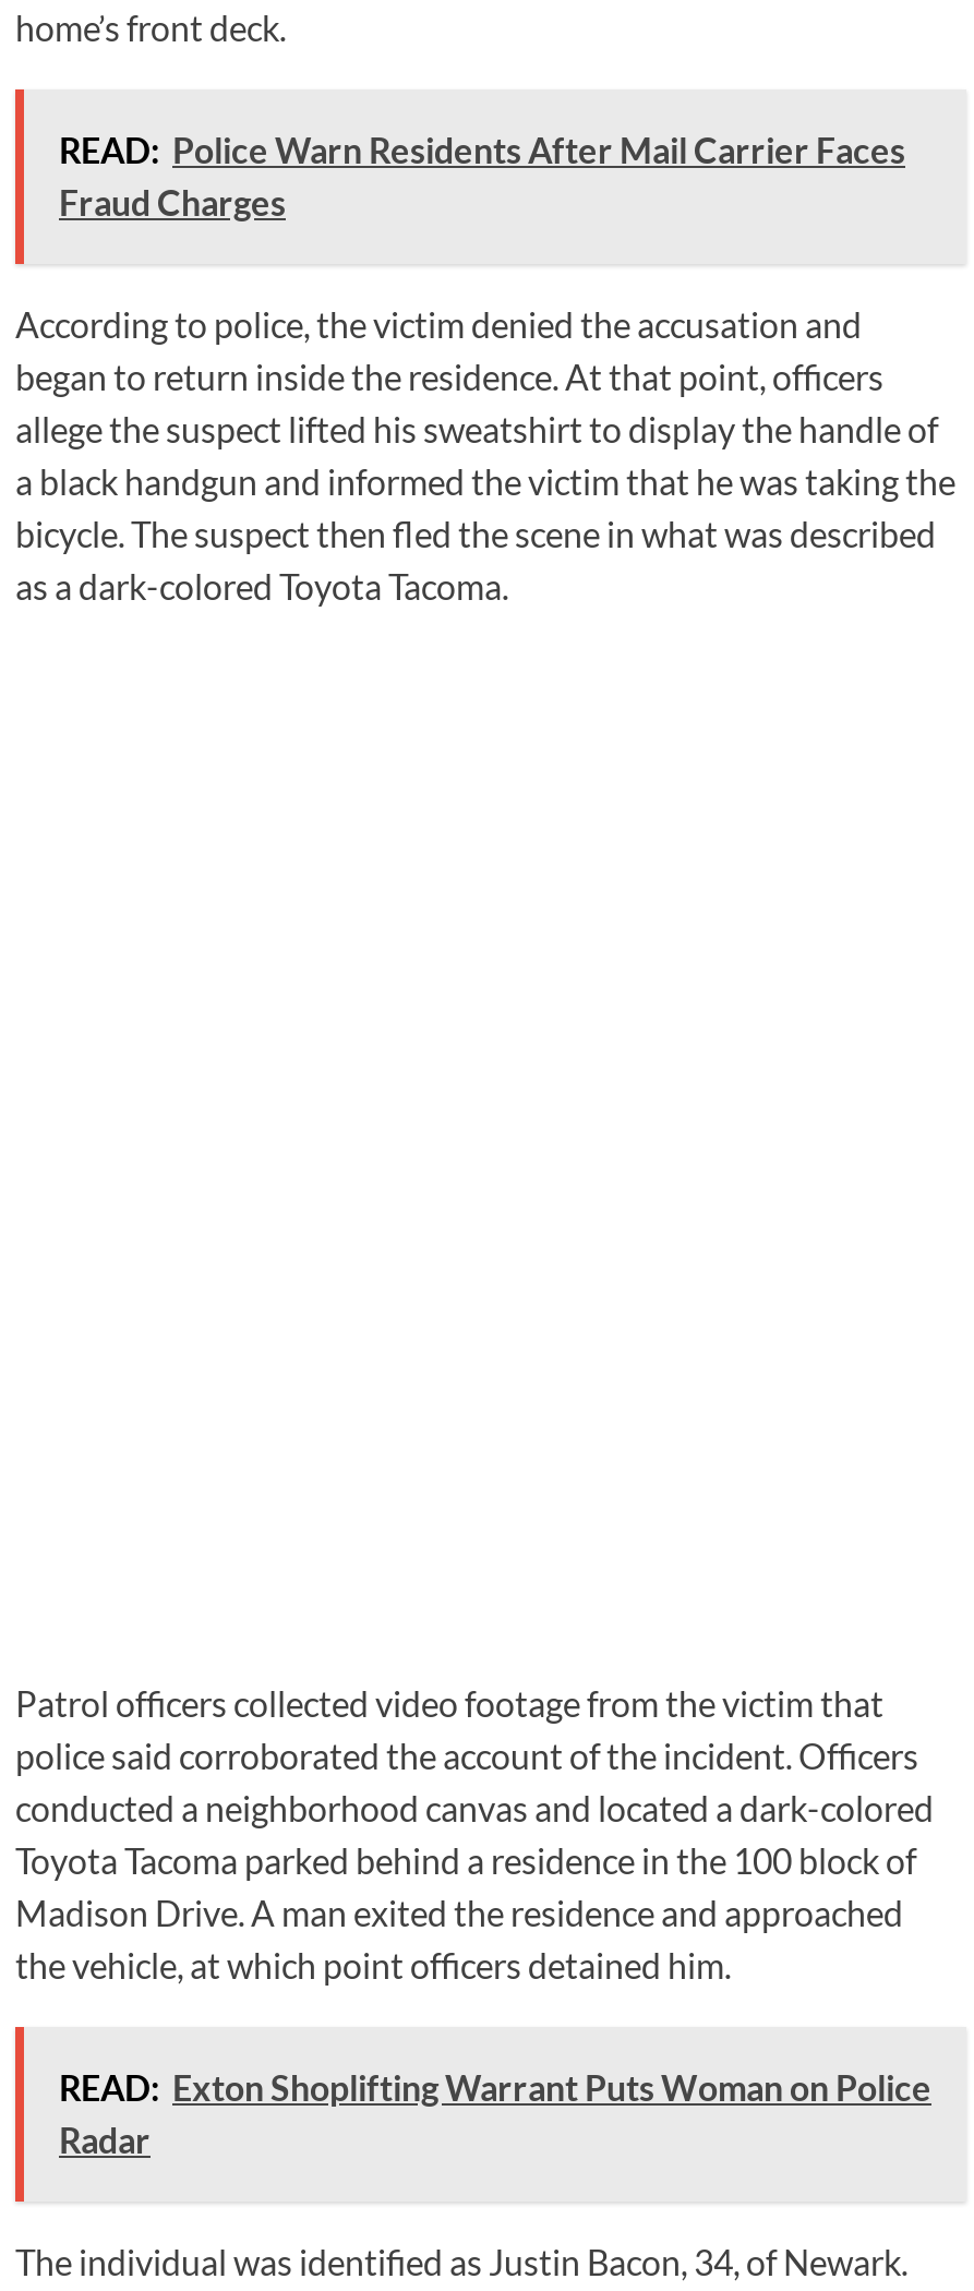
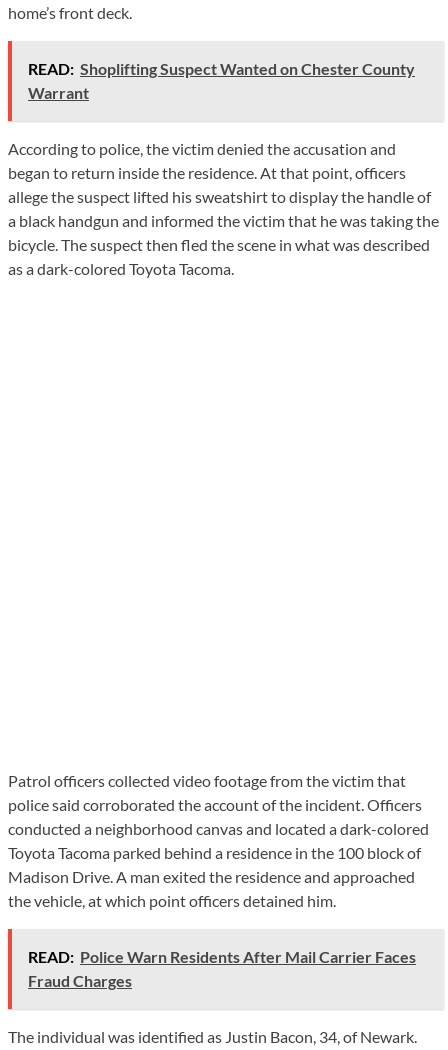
none -> [28,59,415,102] READ: Shoplifting Suspect Wanted on Chester County | Warrant
moved [59,128,905,222] -> [28,947,416,990]: READ: Police Warn Residents After Mail Carrier Faces | Fraud Charges
[59,2066,931,2160] READ: Exton Shoplifting Warrant Puts Woman on Police | Radar -> none

